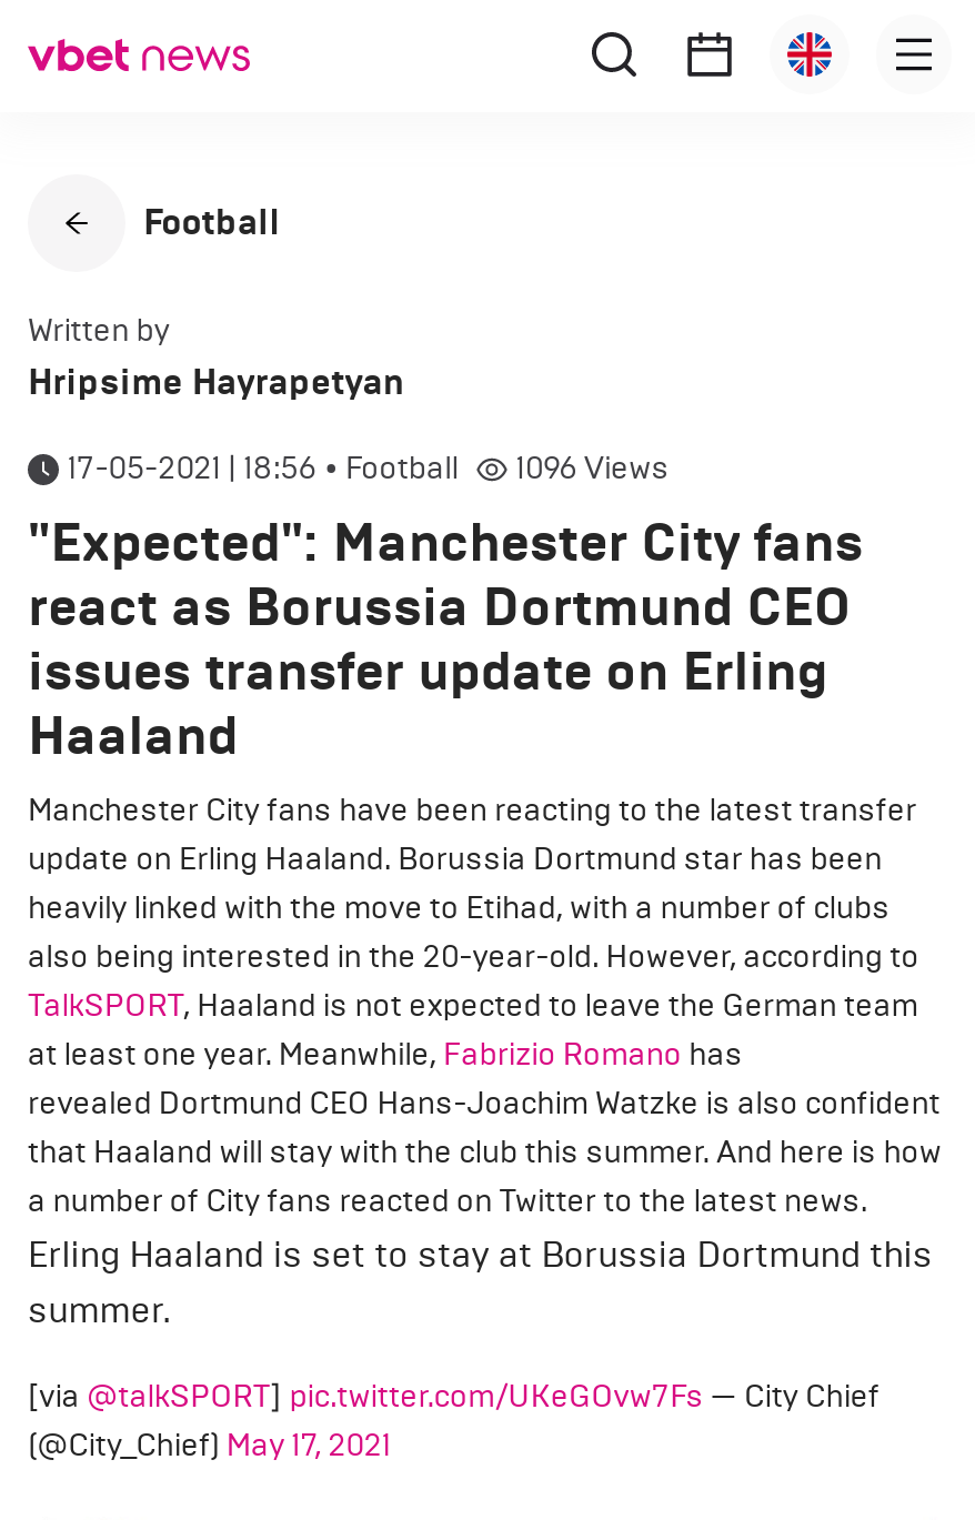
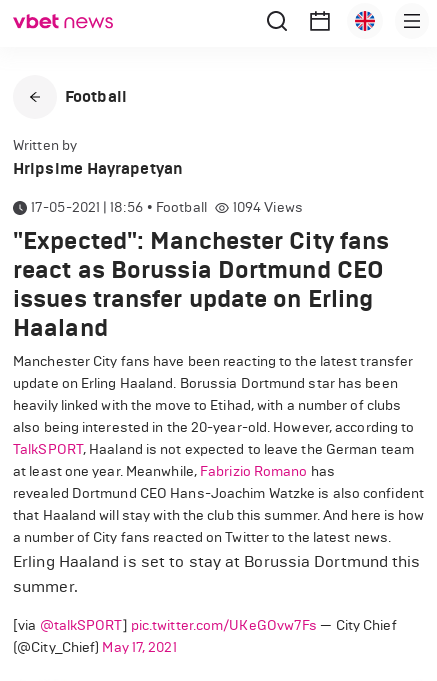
[516,450,669,487] 1096 Views -> [233,199,303,216] 1094 Views

